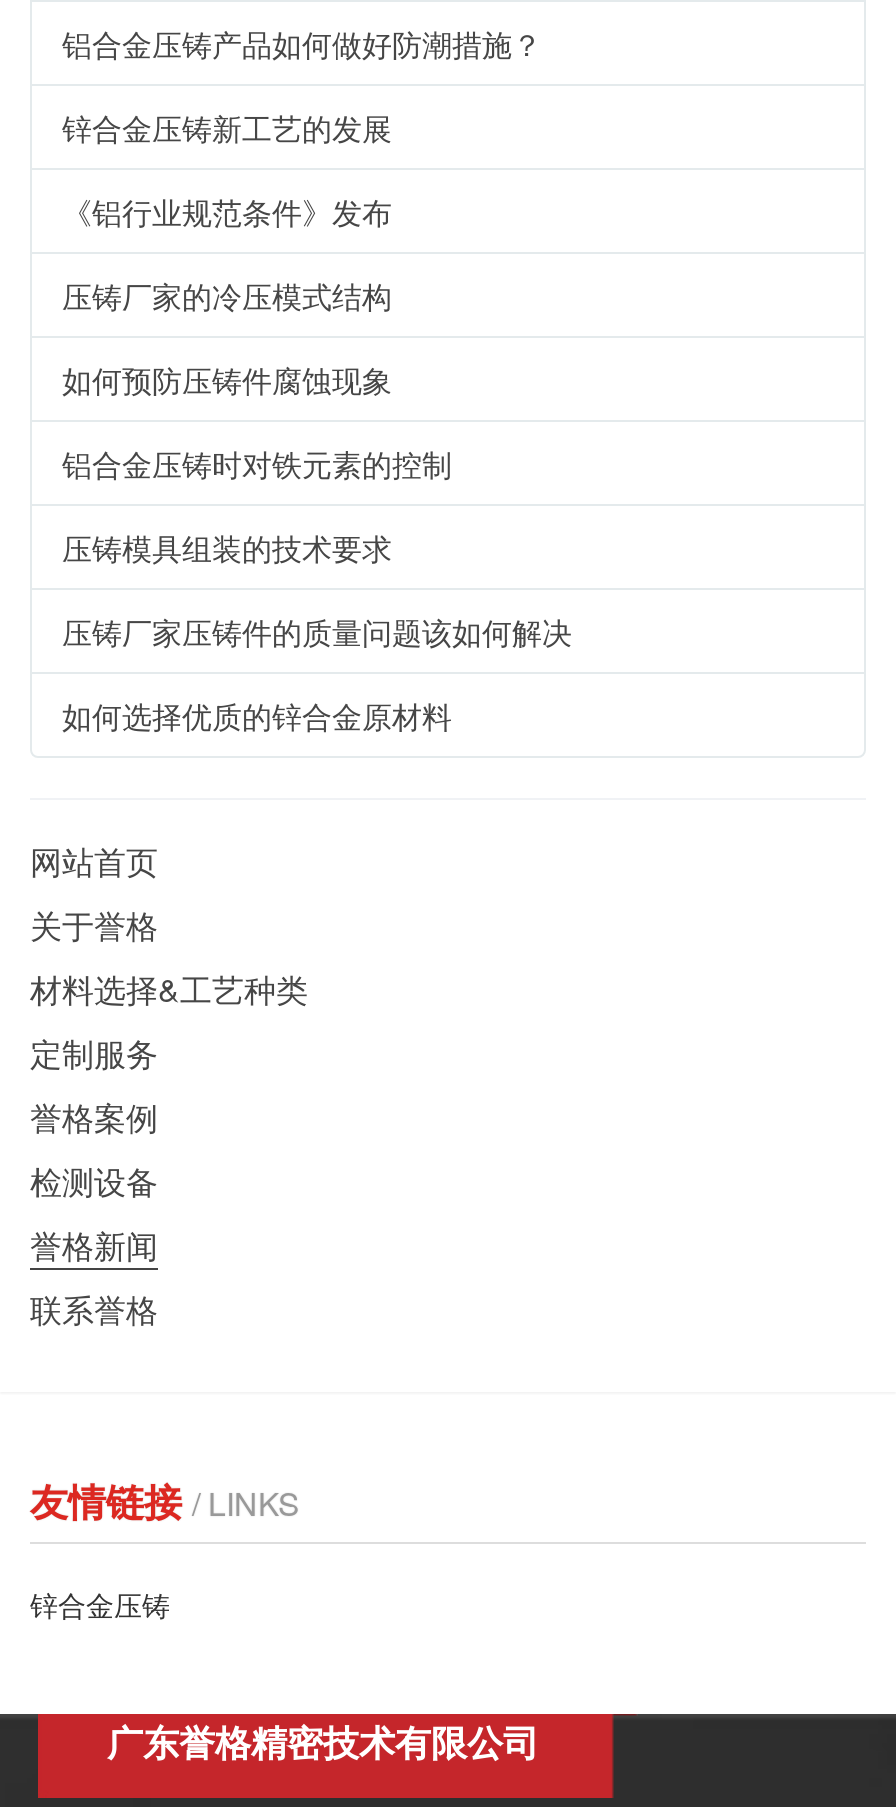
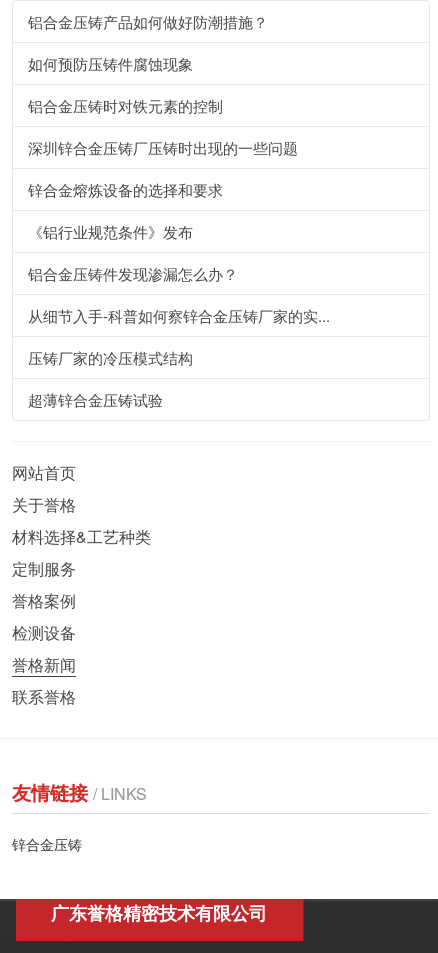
[62,107,392,149] 锌合金压铸新工艺的发展 -> none
moved [62,191,392,233] -> [28,221,193,242]: 《铝行业规范条件》发布
moved [62,275,392,317] -> [28,347,193,368]: 压铸厂家的冷压模式结构
moved [62,359,452,485] -> [28,53,223,116]: 如何预防压铸件腐蚀现象 | 铝合金压铸时对铁元素的控制
[62,527,572,737] 压铸模具组装的技术要求 | 压铸厂家压铸件的质量问题该如何解决 | 如何选择优质的锌合金原材料 -> [28,137,330,410] 深圳锌合金压铸厂压铸时出现的一些问题 | 锌合金熔炼设备的选择和要求 | 铝合金压铸件发现渗漏怎么办？ | 从细节入手-科普如何察锌合金压铸厂家的实... | 超薄锌合金压铸试验

